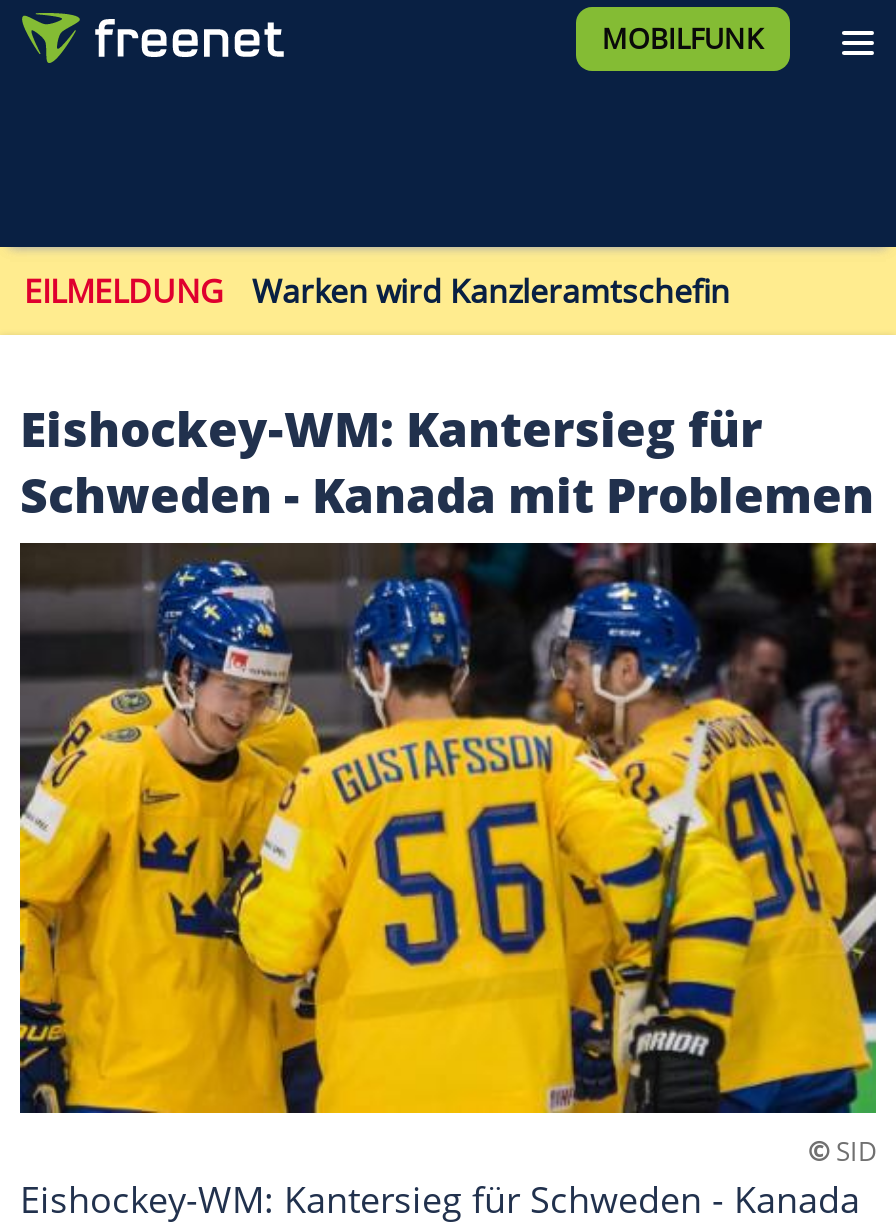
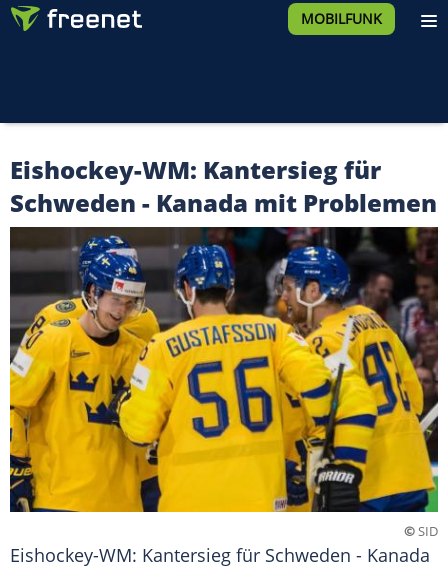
[24,269,730,313] EILMELDUNG Warken wird Kanzleramtschefin -> none

